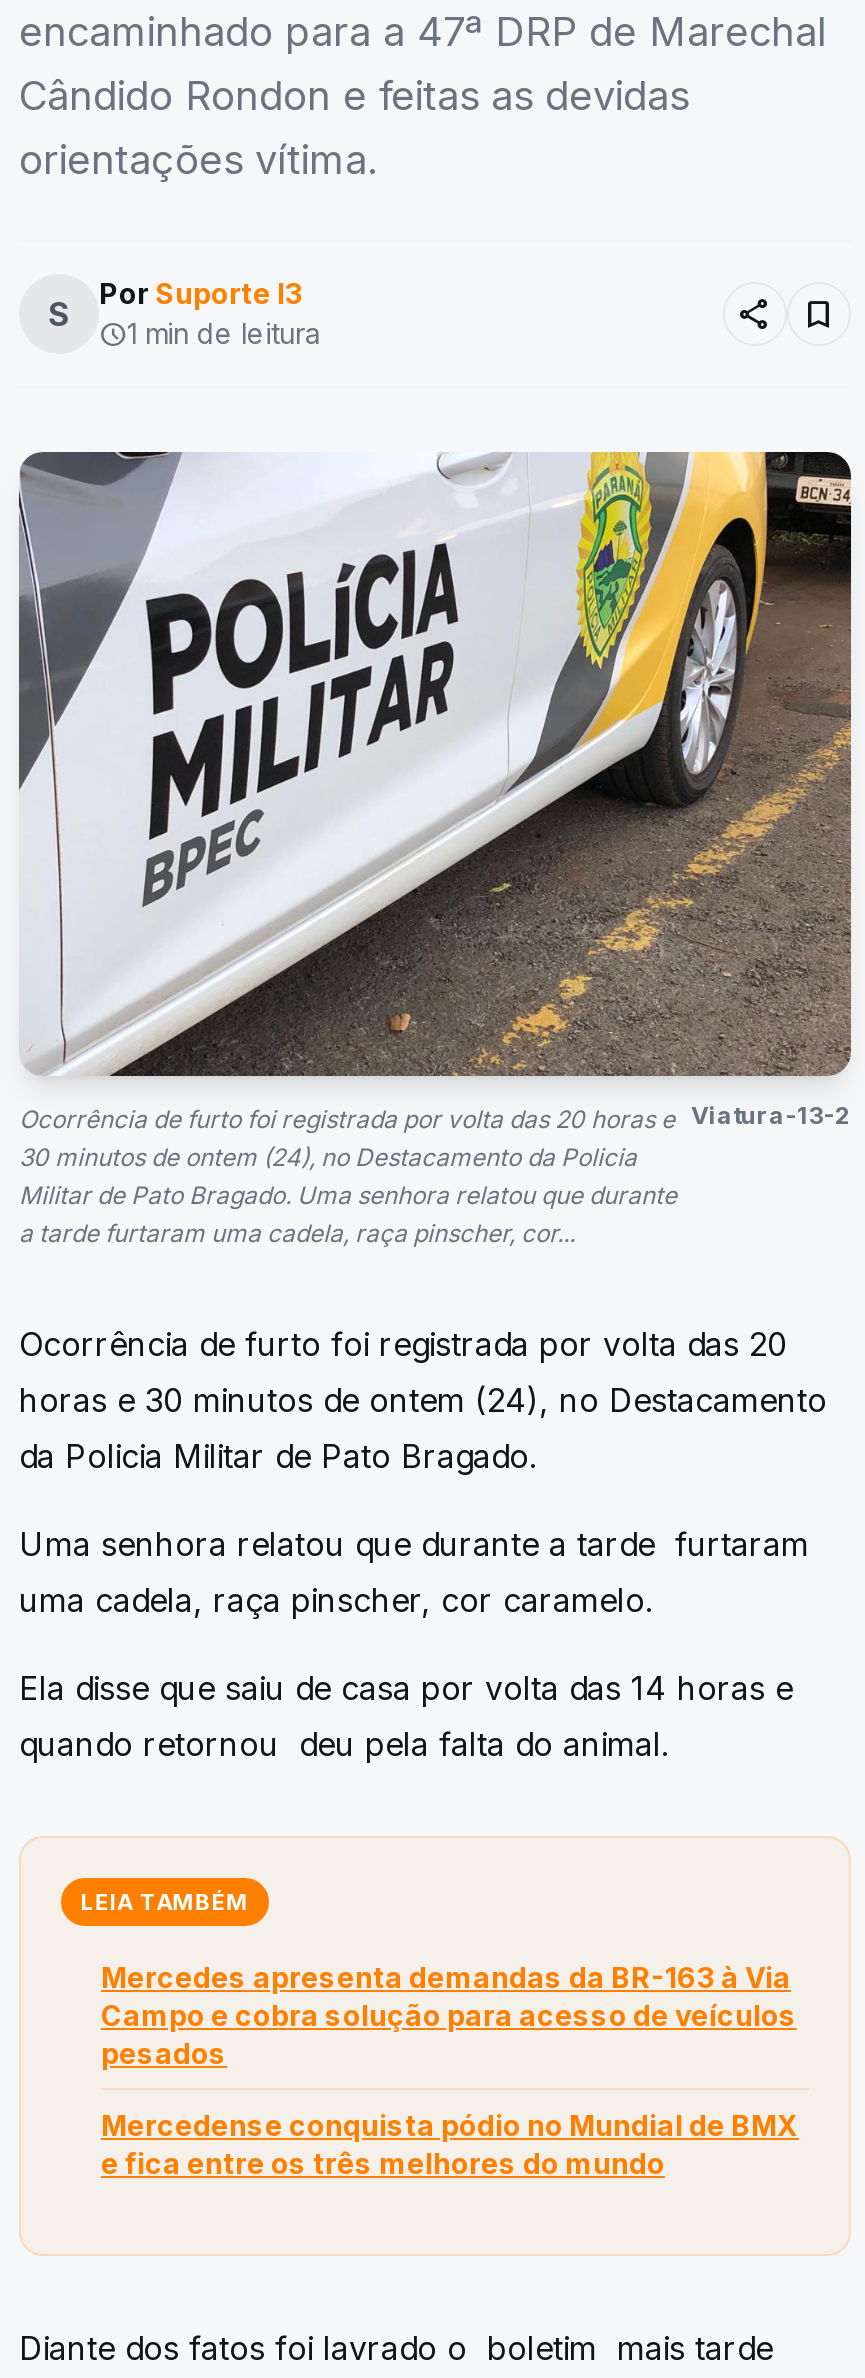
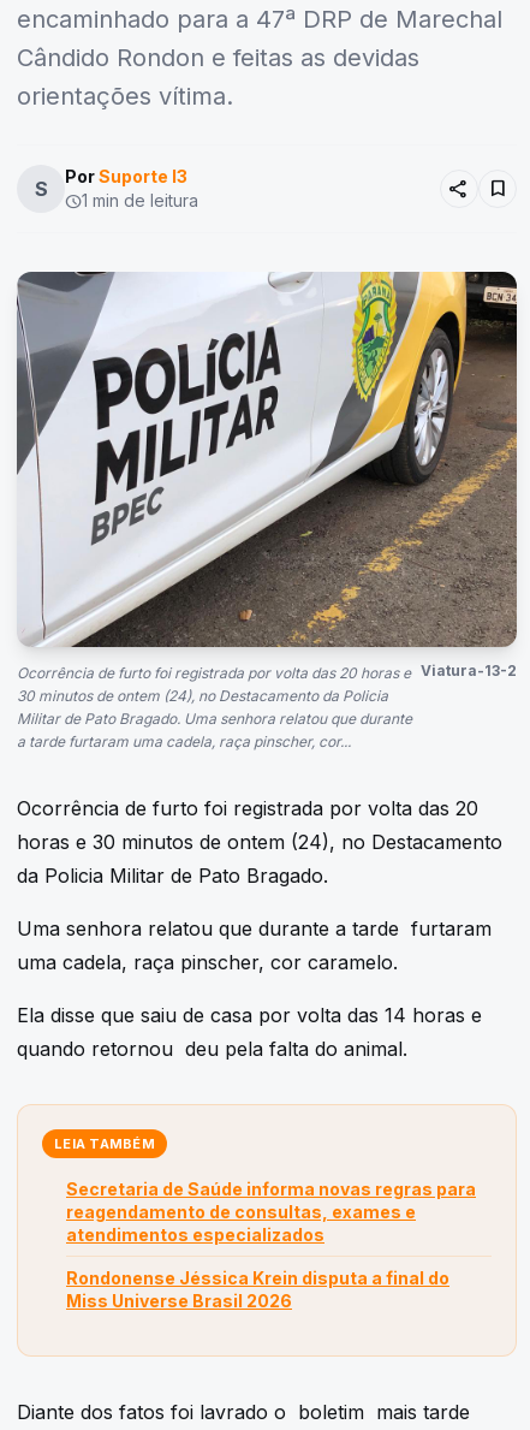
[101,1961,797,2071] Mercedes apresenta demandas da BR-163 à Via | Campo e cobra solução para acesso de veículos | pesados -> [66,1179,476,1245] Secretaria de Saúde informa novas regras para | reagendamento de consultas, exames e | atendimentos especializados
[101,2109,799,2181] Mercedense conquista pódio no Mundial de BMX | e fica entre os três melhores do mundo -> [66,1268,449,1312] Rondonense Jéssica Krein disputa a final do | Miss Universe Brasil 2026

